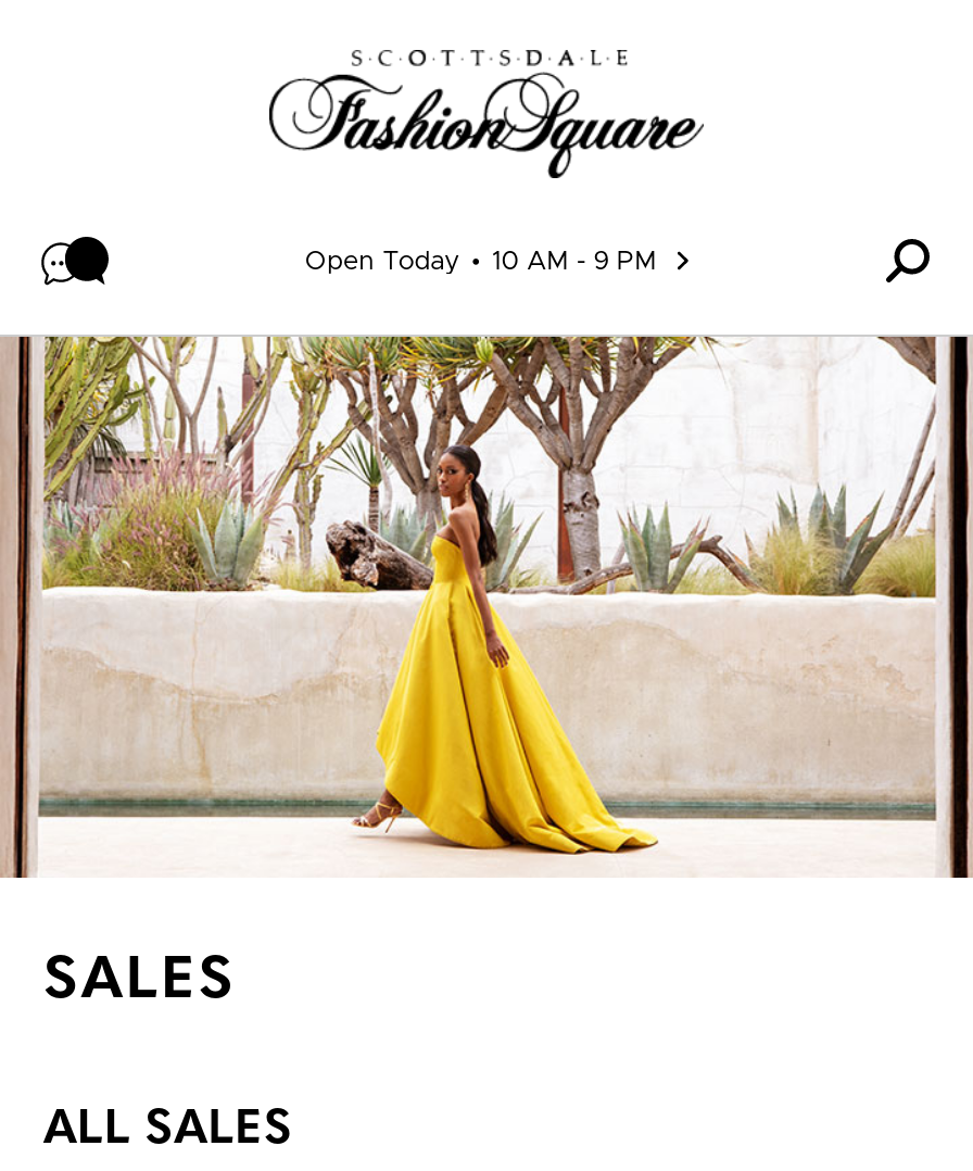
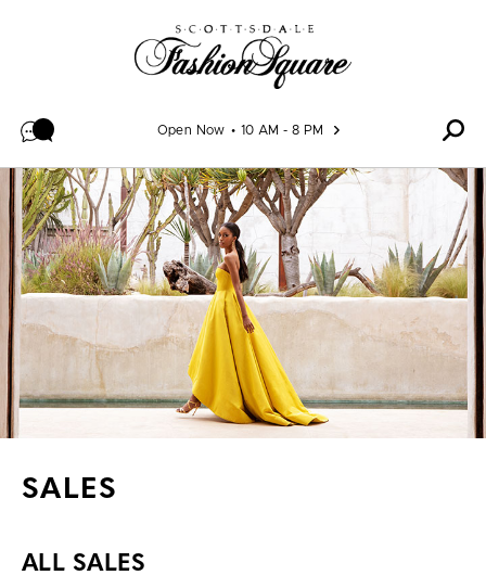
[305,247,460,273] Open Today -> [157,123,225,136] Open Now
[491,248,657,274] 10 AM - 9 PM -> [241,124,324,137] 10 AM - 8 PM

